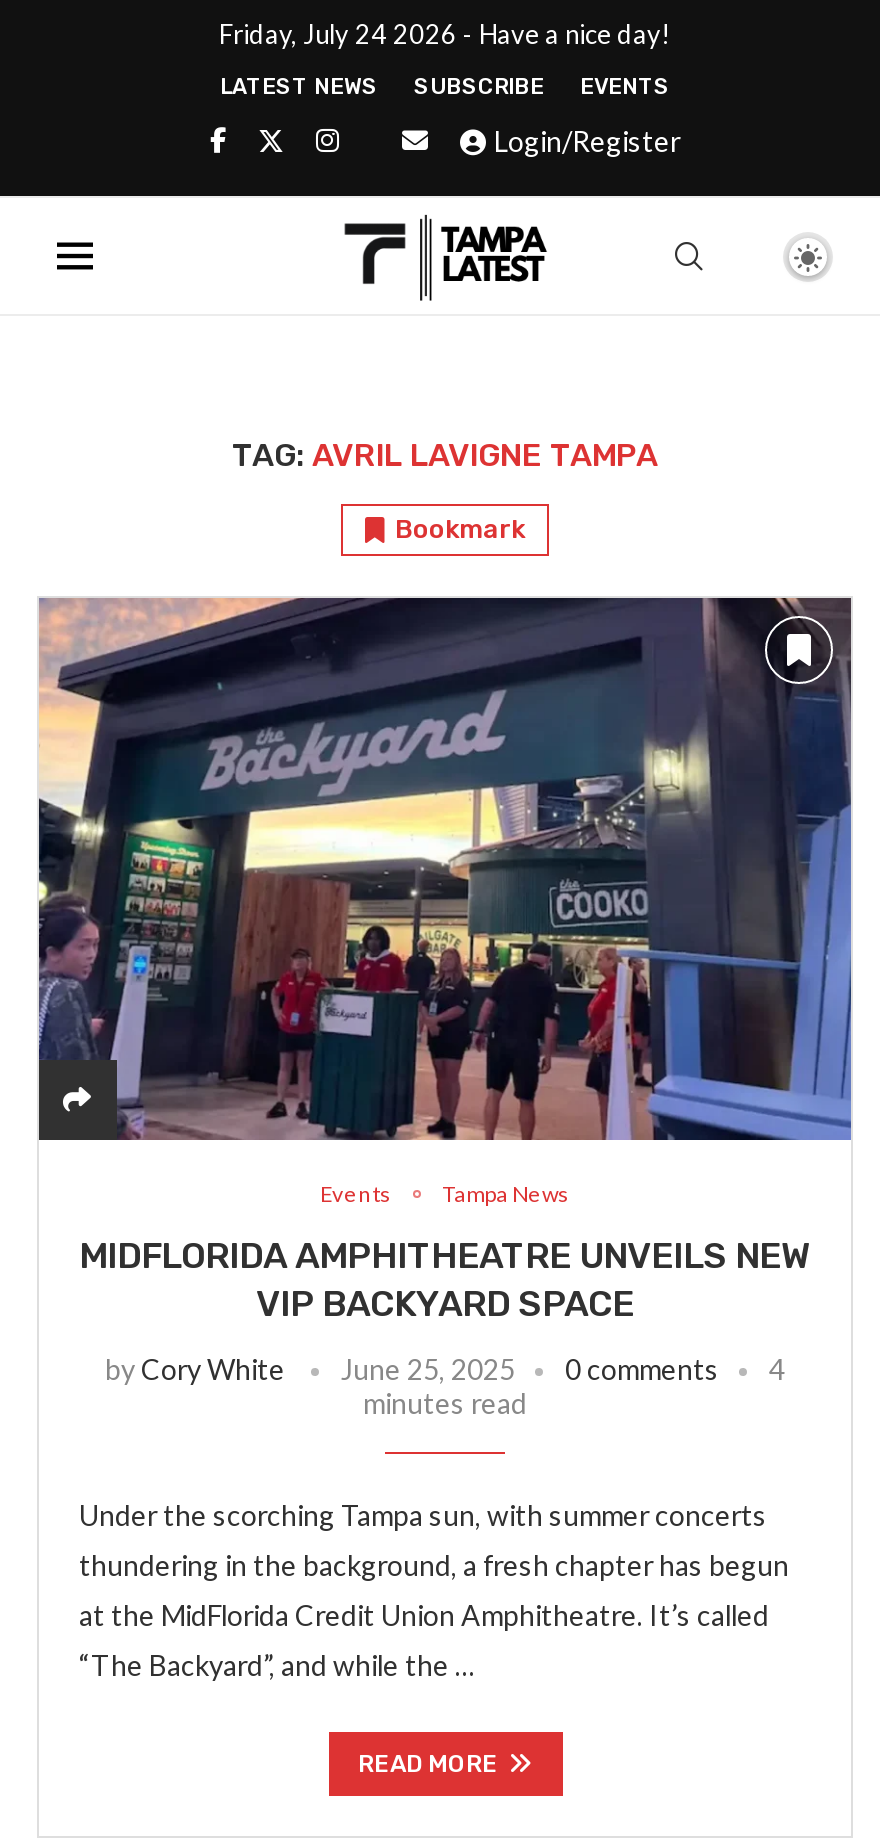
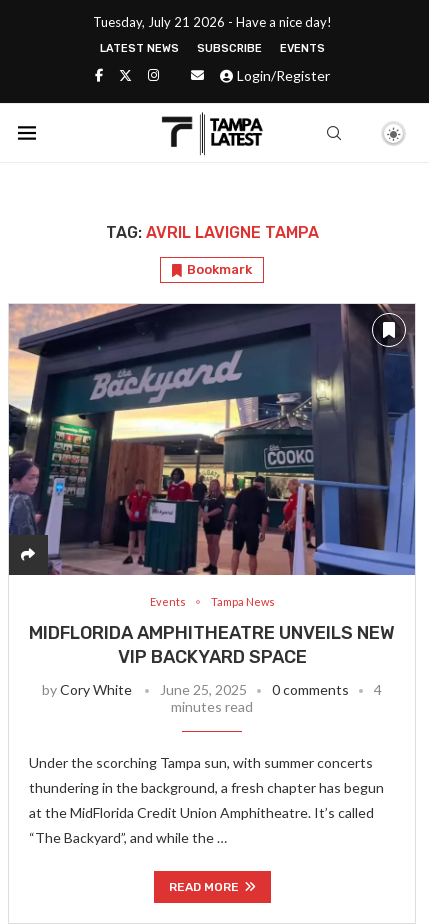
[219,18,671,50] Friday, July 24 2026 - Have a nice day! -> [92,14,331,30] Tuesday, July 21 2026 - Have a nice day!

